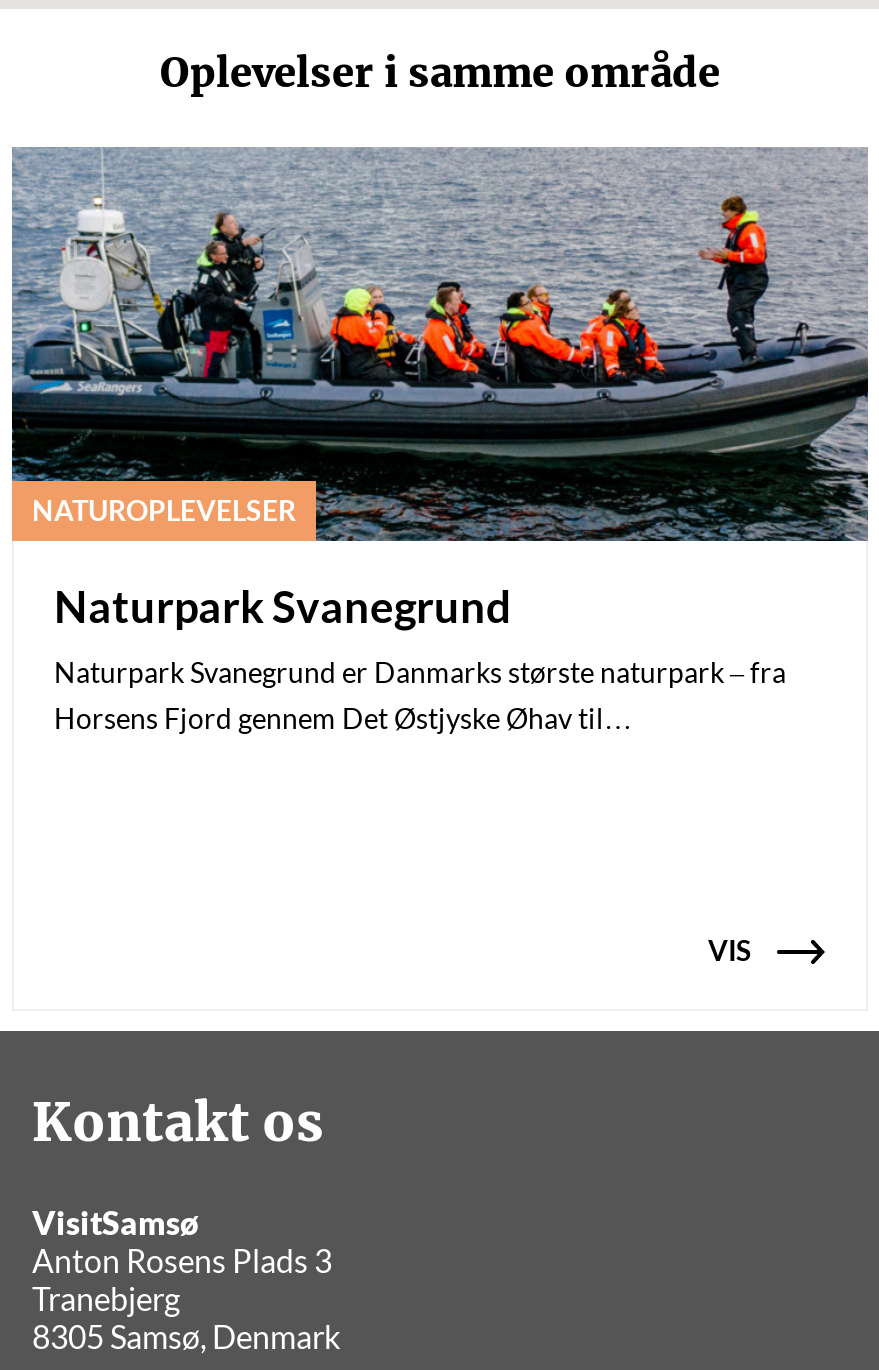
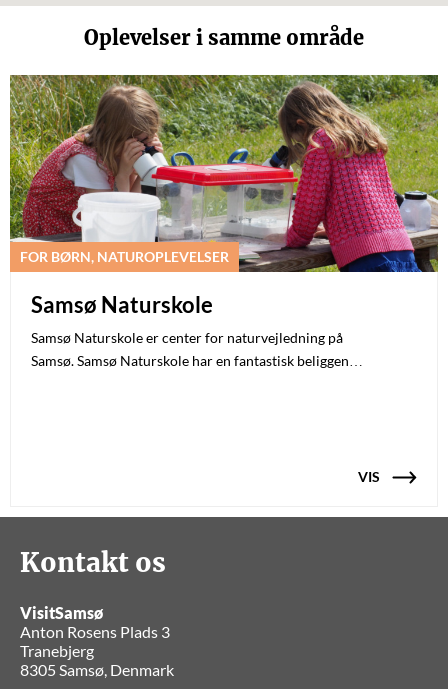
[10,147,870,543] [image] | NATUROPLEVELSER -> [9,74,439,273] [image] | FOR BØRN, NATUROPLEVELSER
[54,580,786,736] Naturpark Svanegrund | Naturpark Svanegrund er Danmarks største naturpark – fra | Horsens Fjord gennem Det Østjyske Øhav til… -> [31,291,363,369] Samsø Naturskole | Samsø Naturskole er center for naturvejledning på | Samsø. Samsø Naturskole har en fantastisk beliggen…

